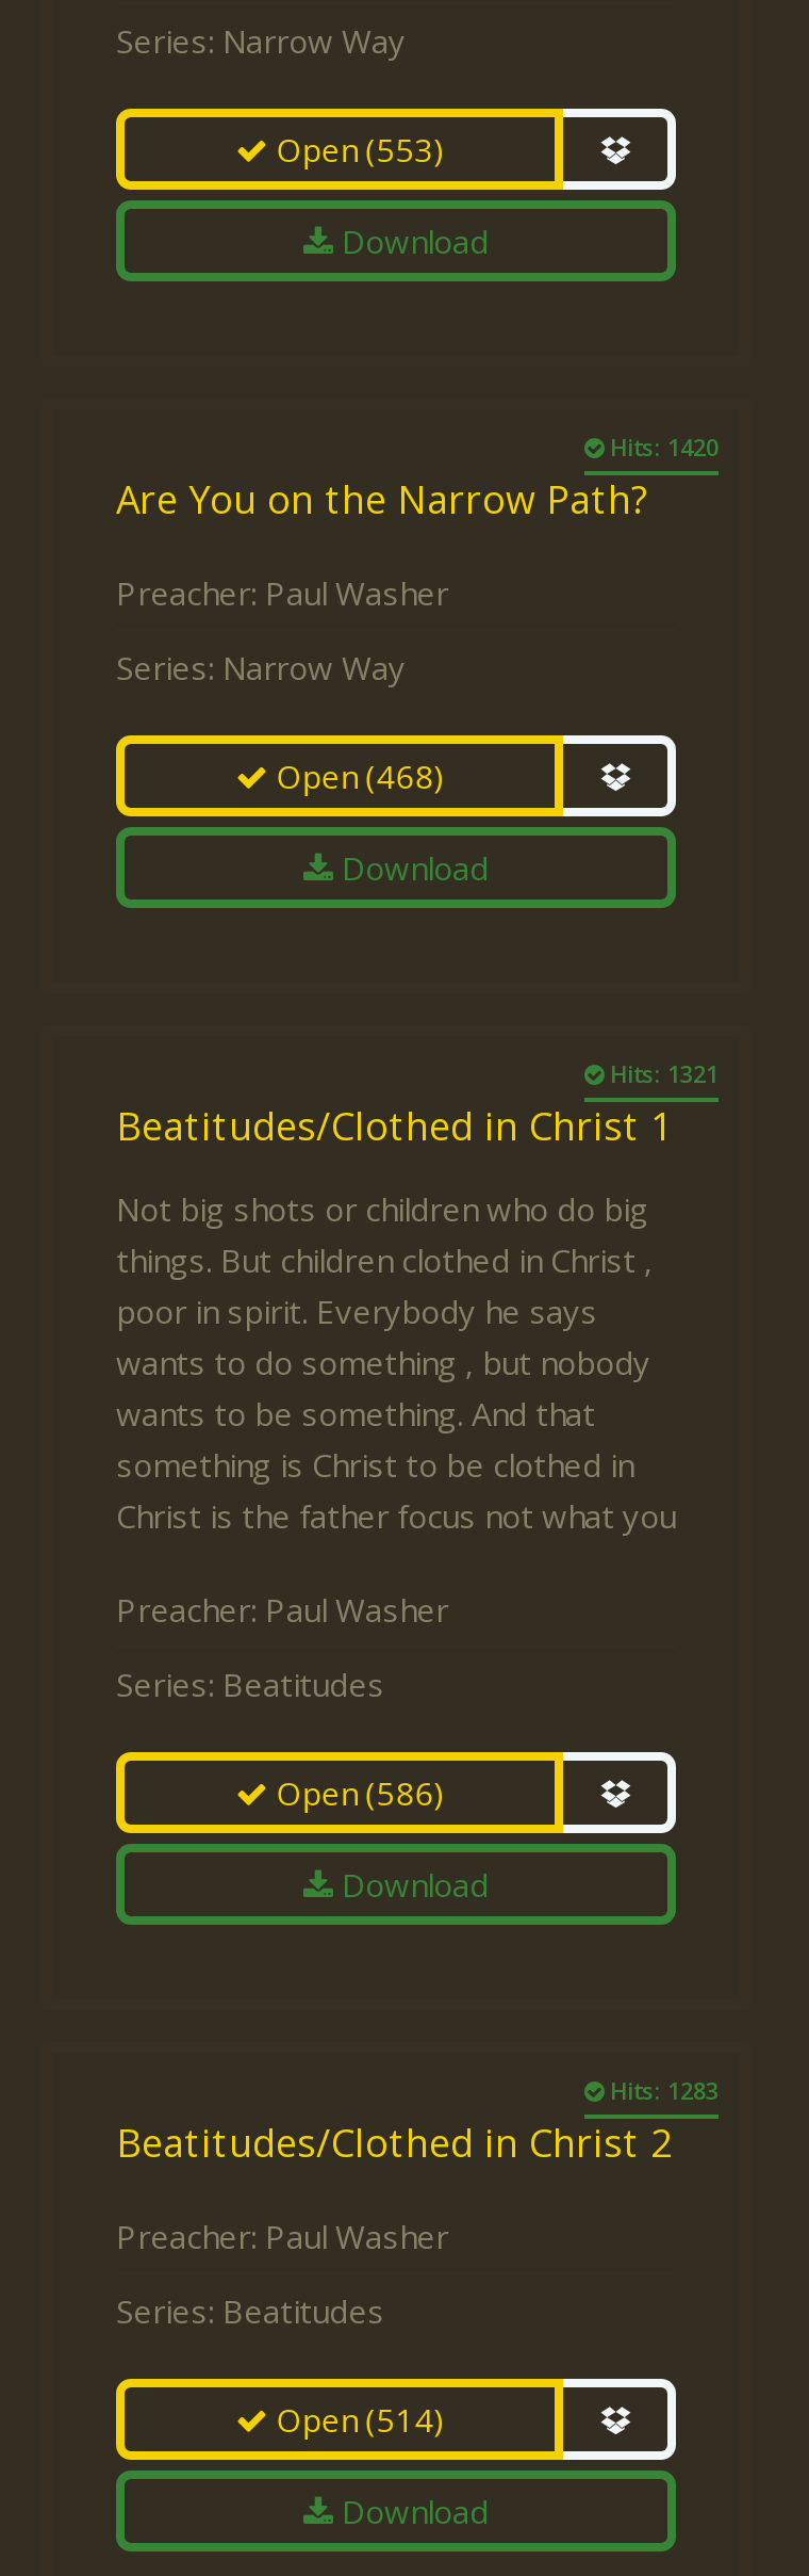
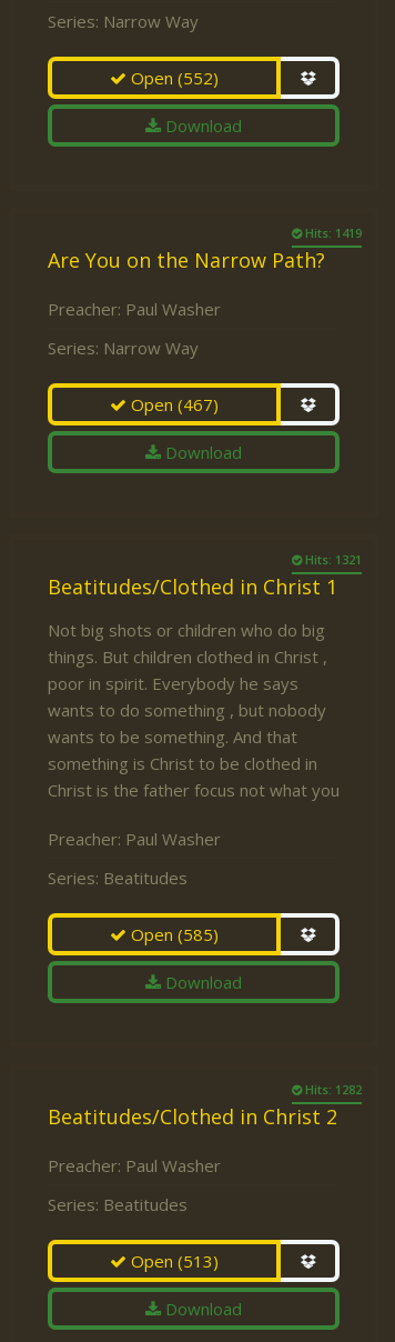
[268,129,444,171] Open (553) -> [127,67,219,89] Open (552)
[604,431,719,463] Hits: 1420 -> [302,225,362,241] Hits: 1419
[268,755,444,798] Open (468) -> [127,394,219,416] Open (467)
[268,1772,444,1815] Open (586) -> [127,924,219,946] Open (585)
[604,2075,719,2107] Hits: 1283 -> [302,1081,362,1098] Hits: 1282
[268,2399,444,2441] Open (514) -> [127,1250,219,1272] Open (513)

